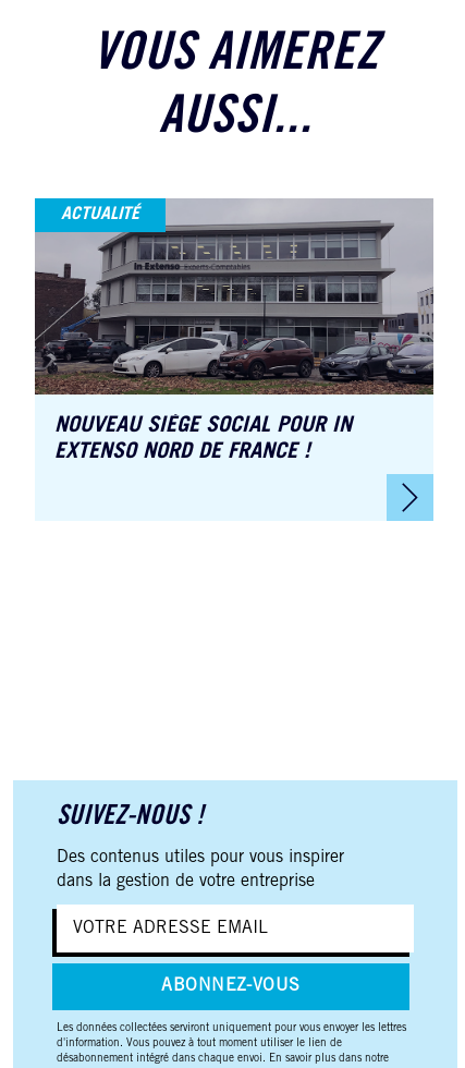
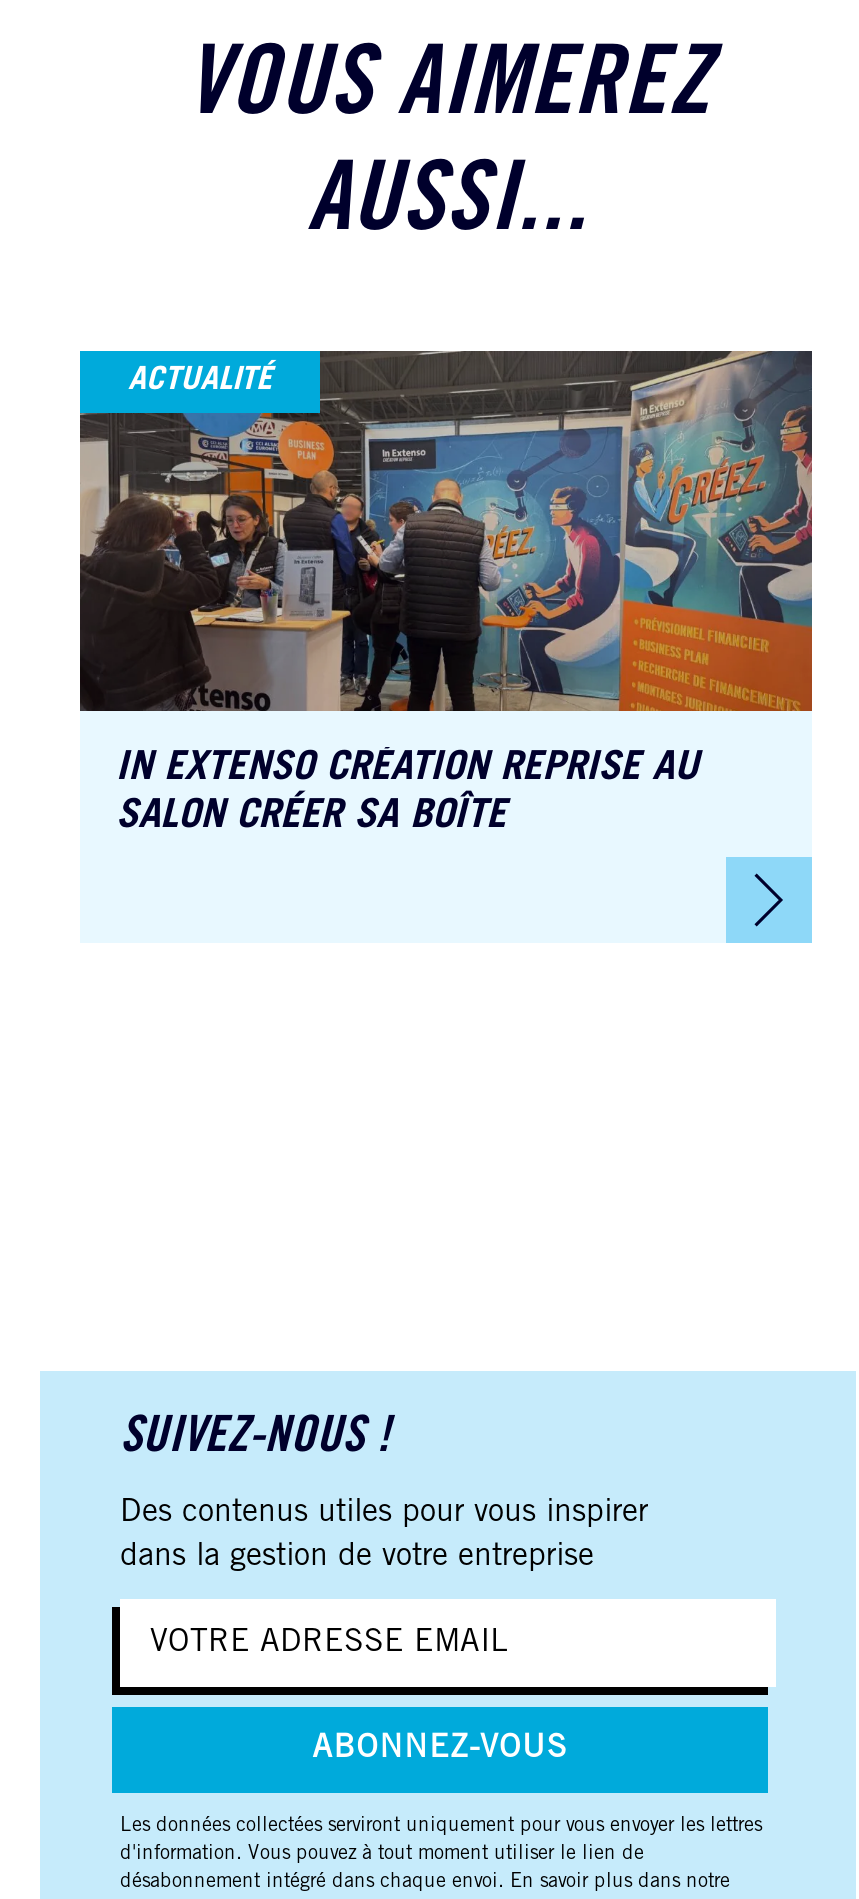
[35,198,435,465] [image] | NOUVEAU SIÈGE SOCIAL POUR IN | EXTENSO NORD DE FRANCE ! -> [80,351,814,840] [image] | IN EXTENSO CRÉATION REPRISE AU | SALON CRÉER SA BOÎTE

